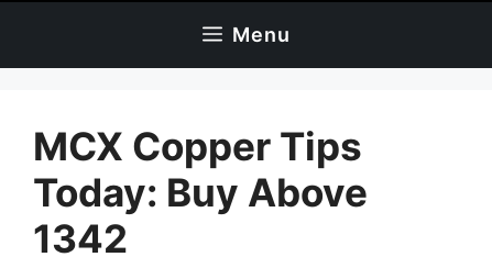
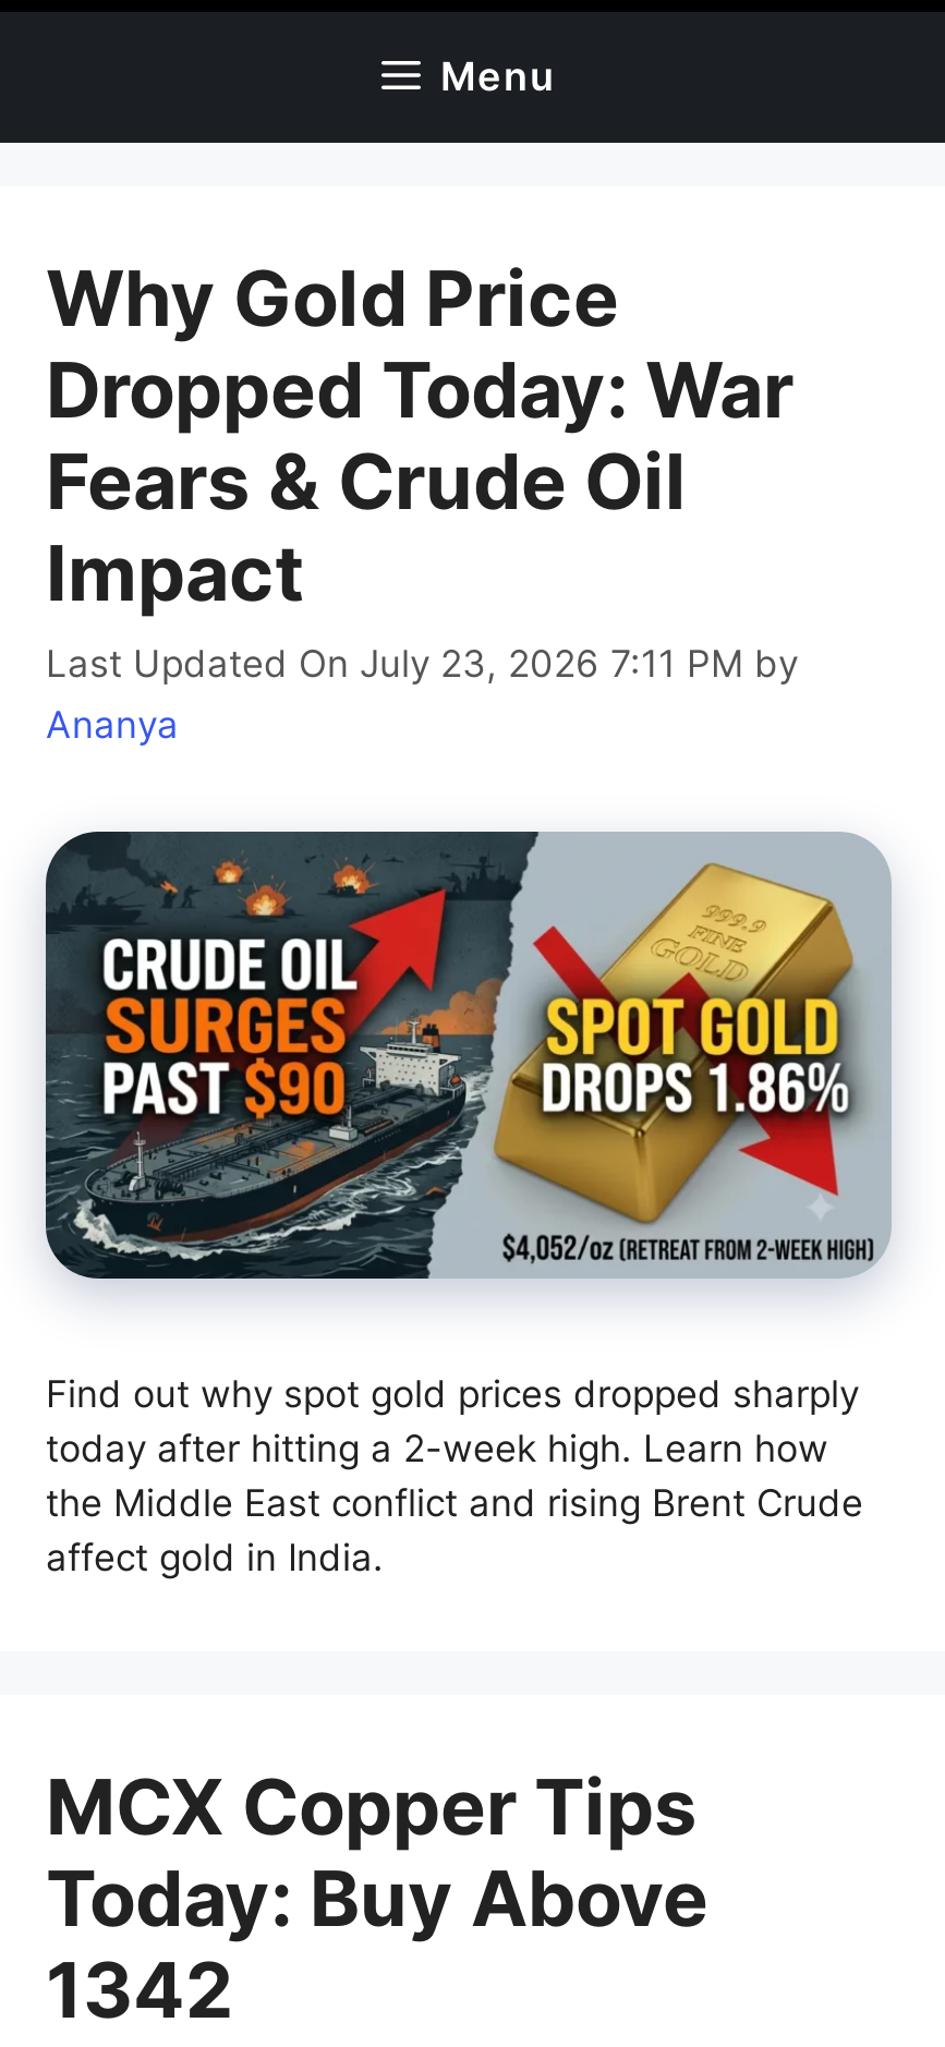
none -> [41,827,894,1579] [image] | Find out why spot gold prices dropped sharply | today after hitting a 2-week high. Learn how | the Middle East conflict and rising Brent Crude | affect gold in India.
none -> [46,252,798,746] Why Gold Price | Dropped Today: War | Fears & Crude Oil | Impact | Last Updated On July 23, 2026 7:11 PM by | Ananya

